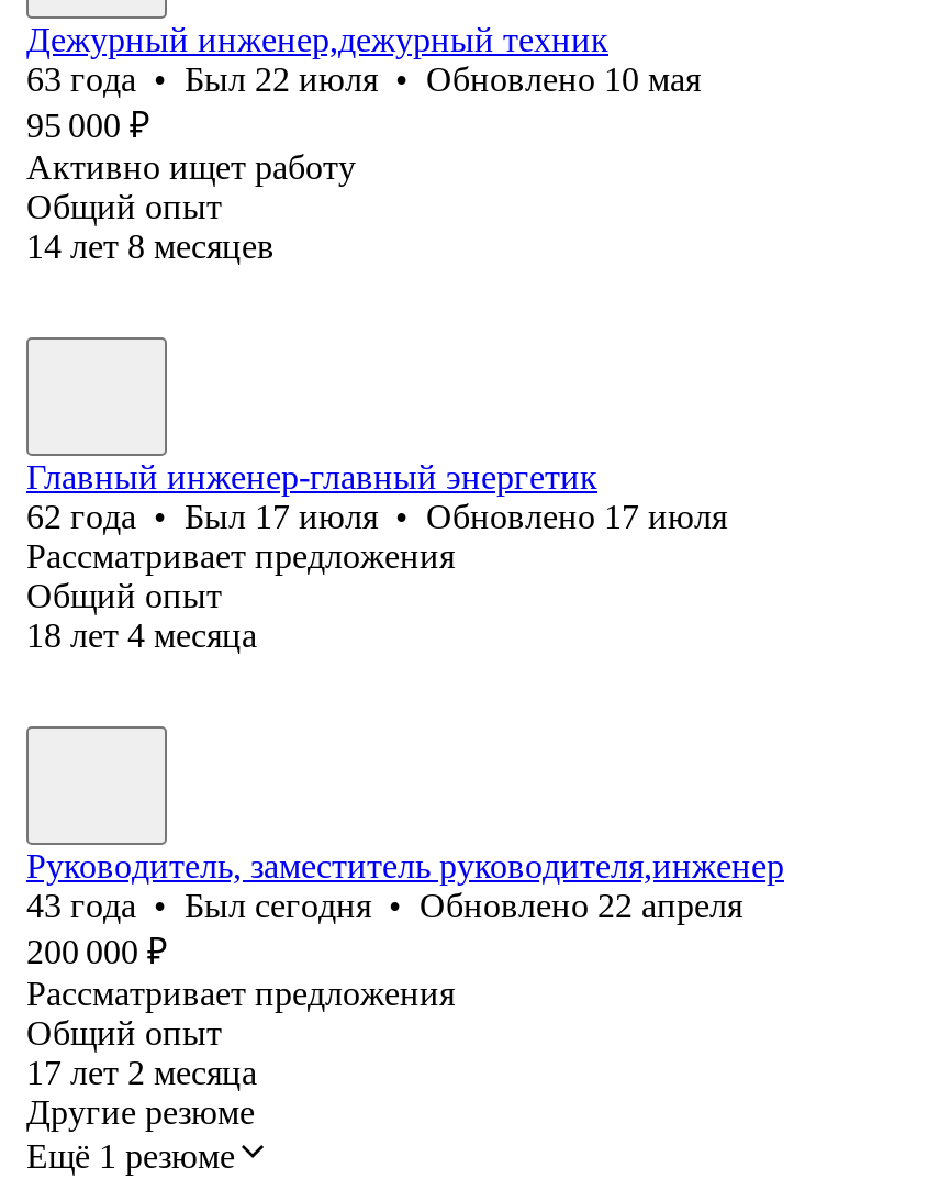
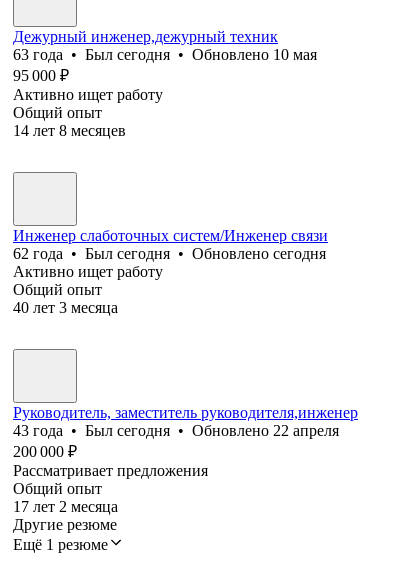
[26,60,701,98] 63 года • Был 22 июля • Обновлено 10 мая -> [13,46,317,63] 63 года • Был сегодня • Обновлено 10 мая
[26,458,727,574] Главный инженер-главный энергетик | 62 года • Был 17 июля • Обновлено 17 июля | Рассматривает предложения -> [13,227,328,280] Инженер слаботочных систем/Инженер связи | 62 года • Был сегодня • Обновлено сегодня | Активно ищет работу
[26,616,257,654] 18 лет 4 месяца -> [13,299,118,316] 40 лет 3 месяца

